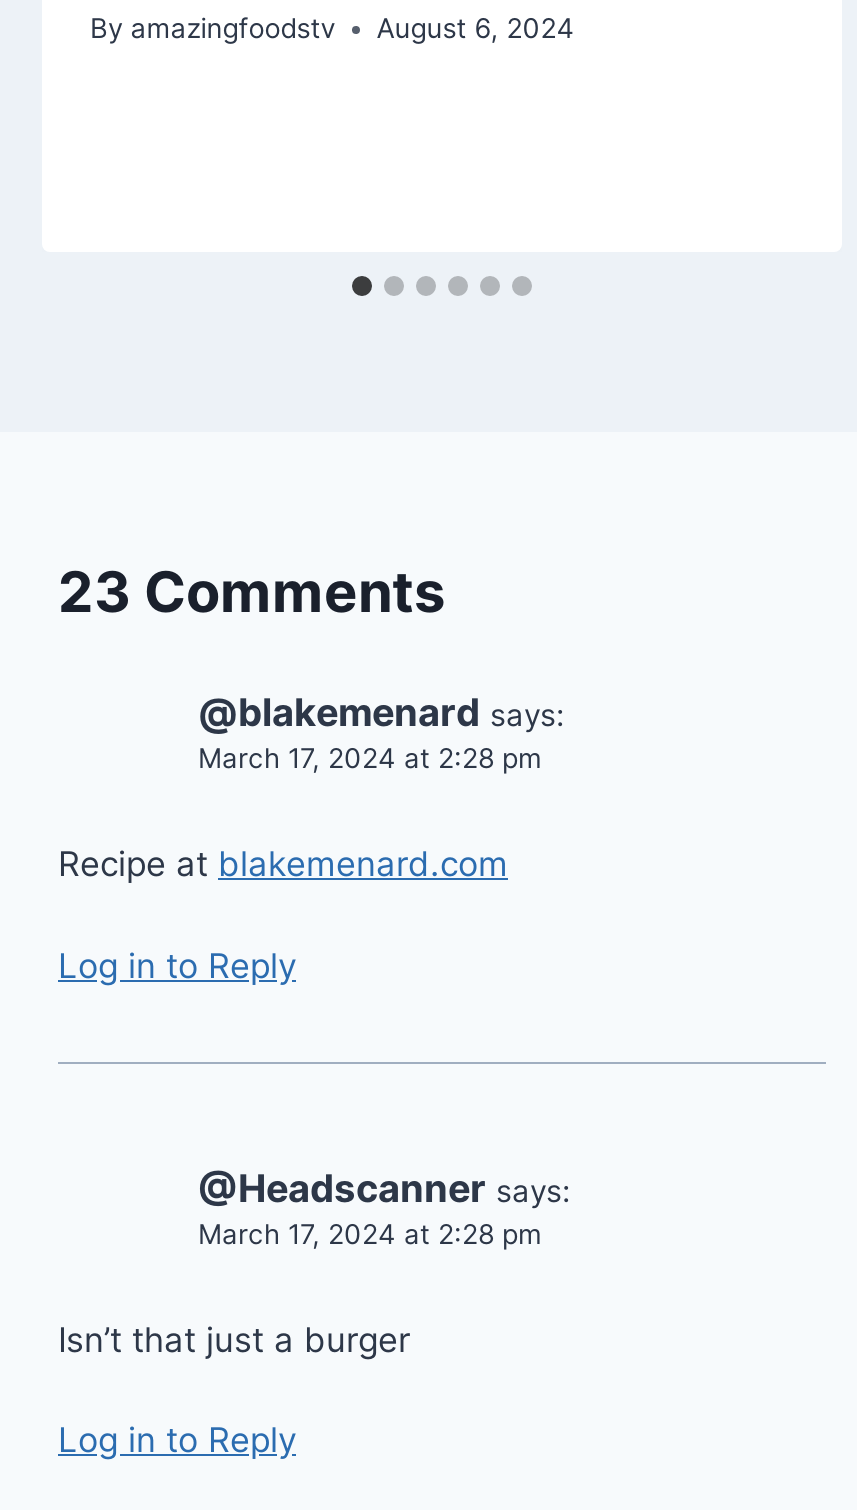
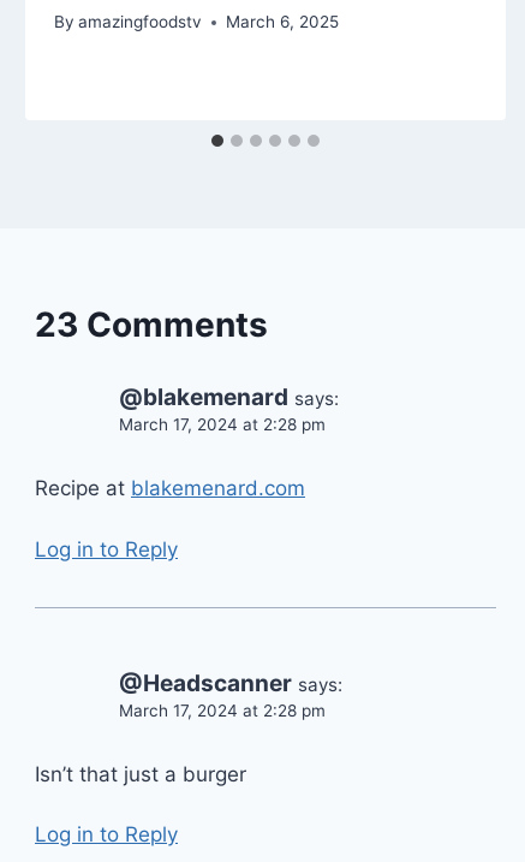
[90,13,574,45] By amazingfoodstv August 6, 2024 -> [54,13,339,32] By amazingfoodstv March 6, 2025

